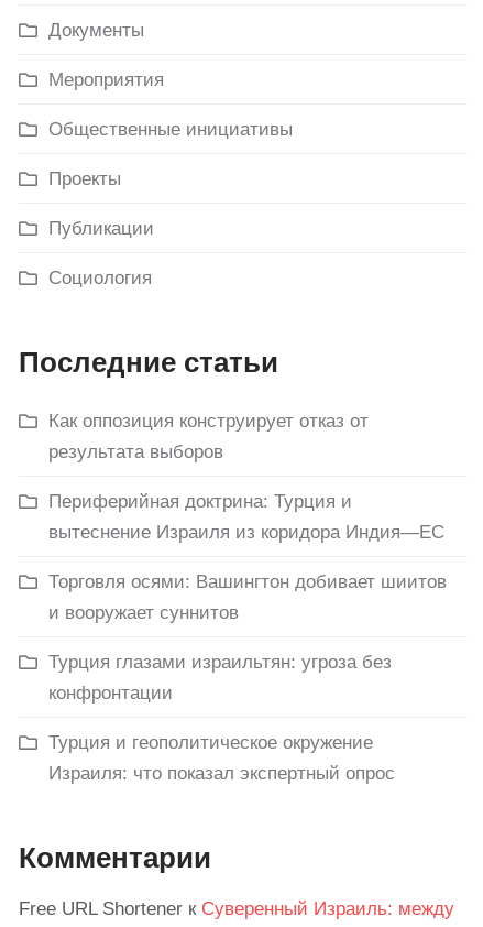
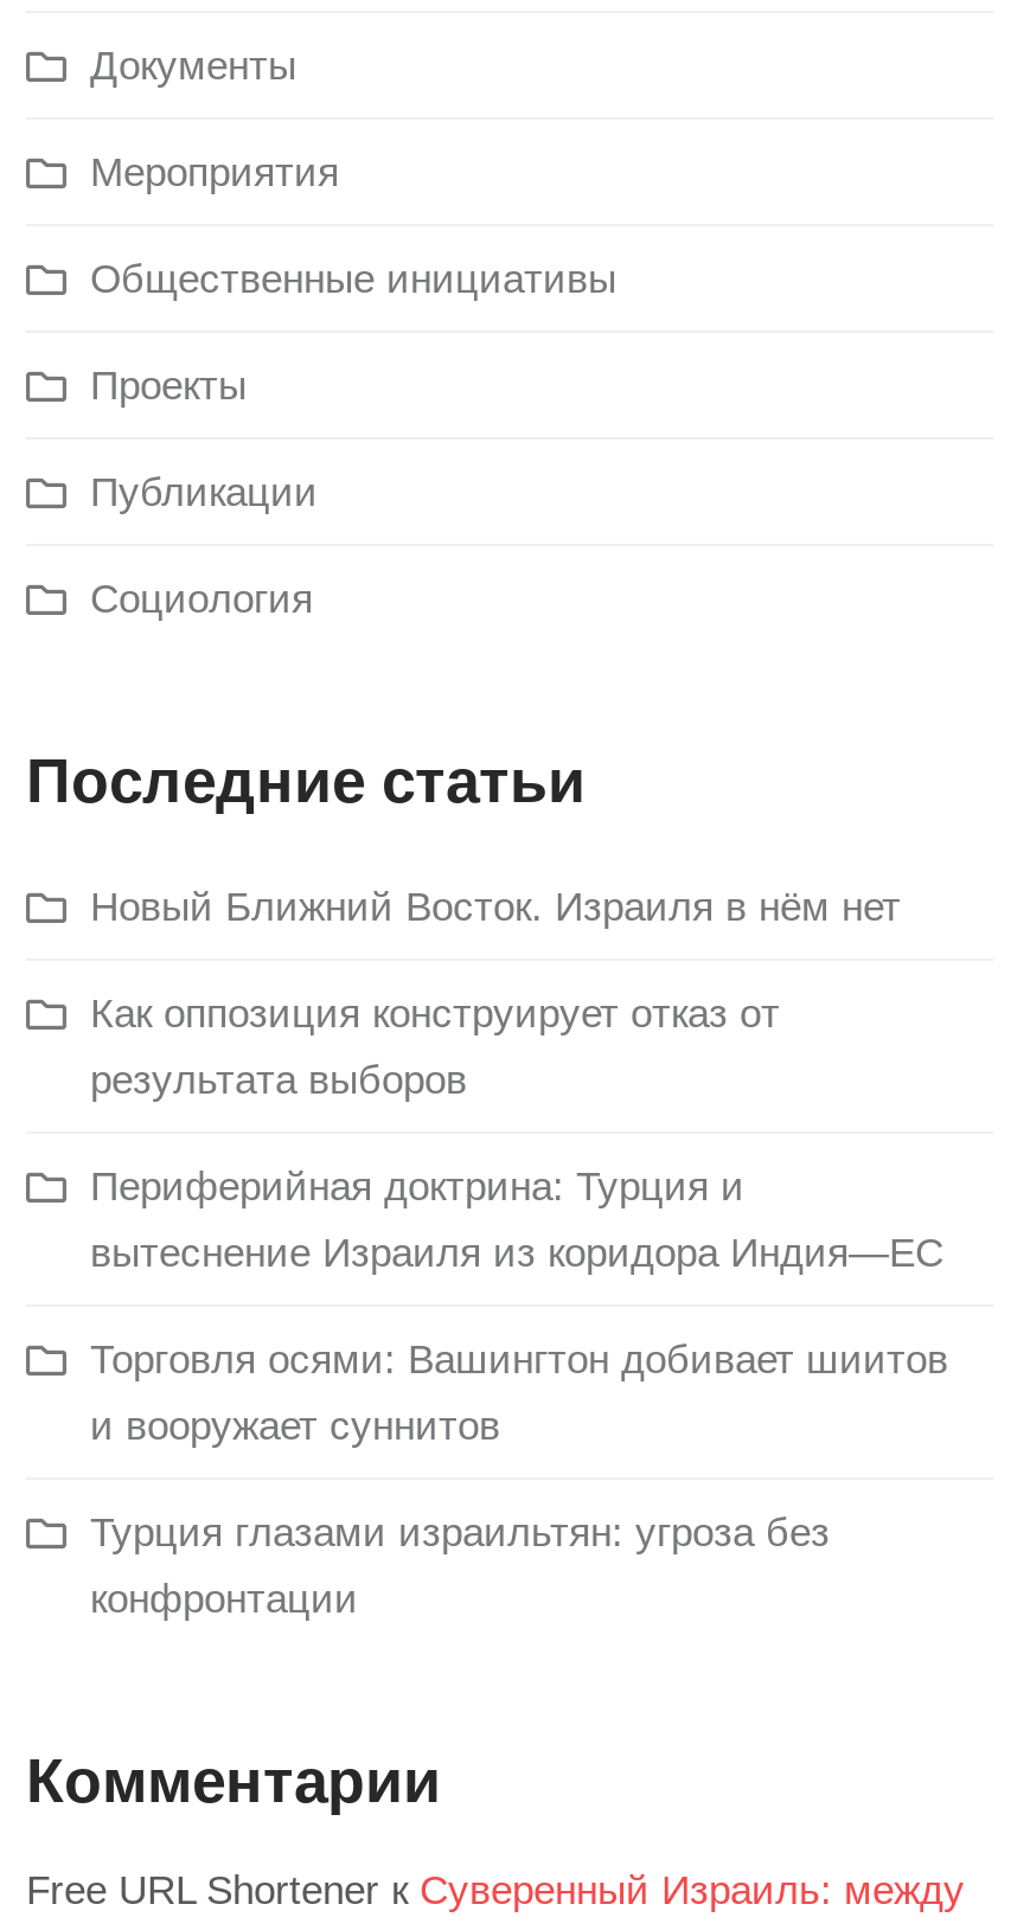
none -> [90,886,901,931] Новый Ближний Восток. Израиля в нём нет
moved [48,411,447,704] -> [90,993,948,1623]: Как оппозиция конструирует отказ от | результата выборов | Периферийная доктрина: Турция и | вытеснение Израиля из коридора Индия—ЕС | Торговля осями: Вашингтон добивает шиитов | и вооружает суннитов | Турция глазами израильтян: угроза без | конфронтации
[48,732,395,784] Турция и геополитическое окружение | Израиля: что показал экспертный опрос -> none

